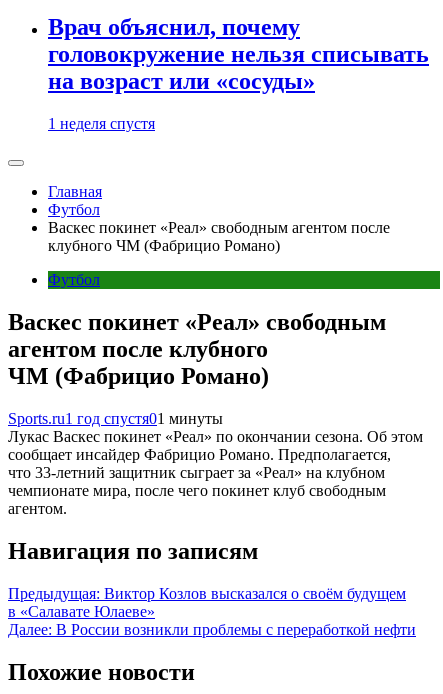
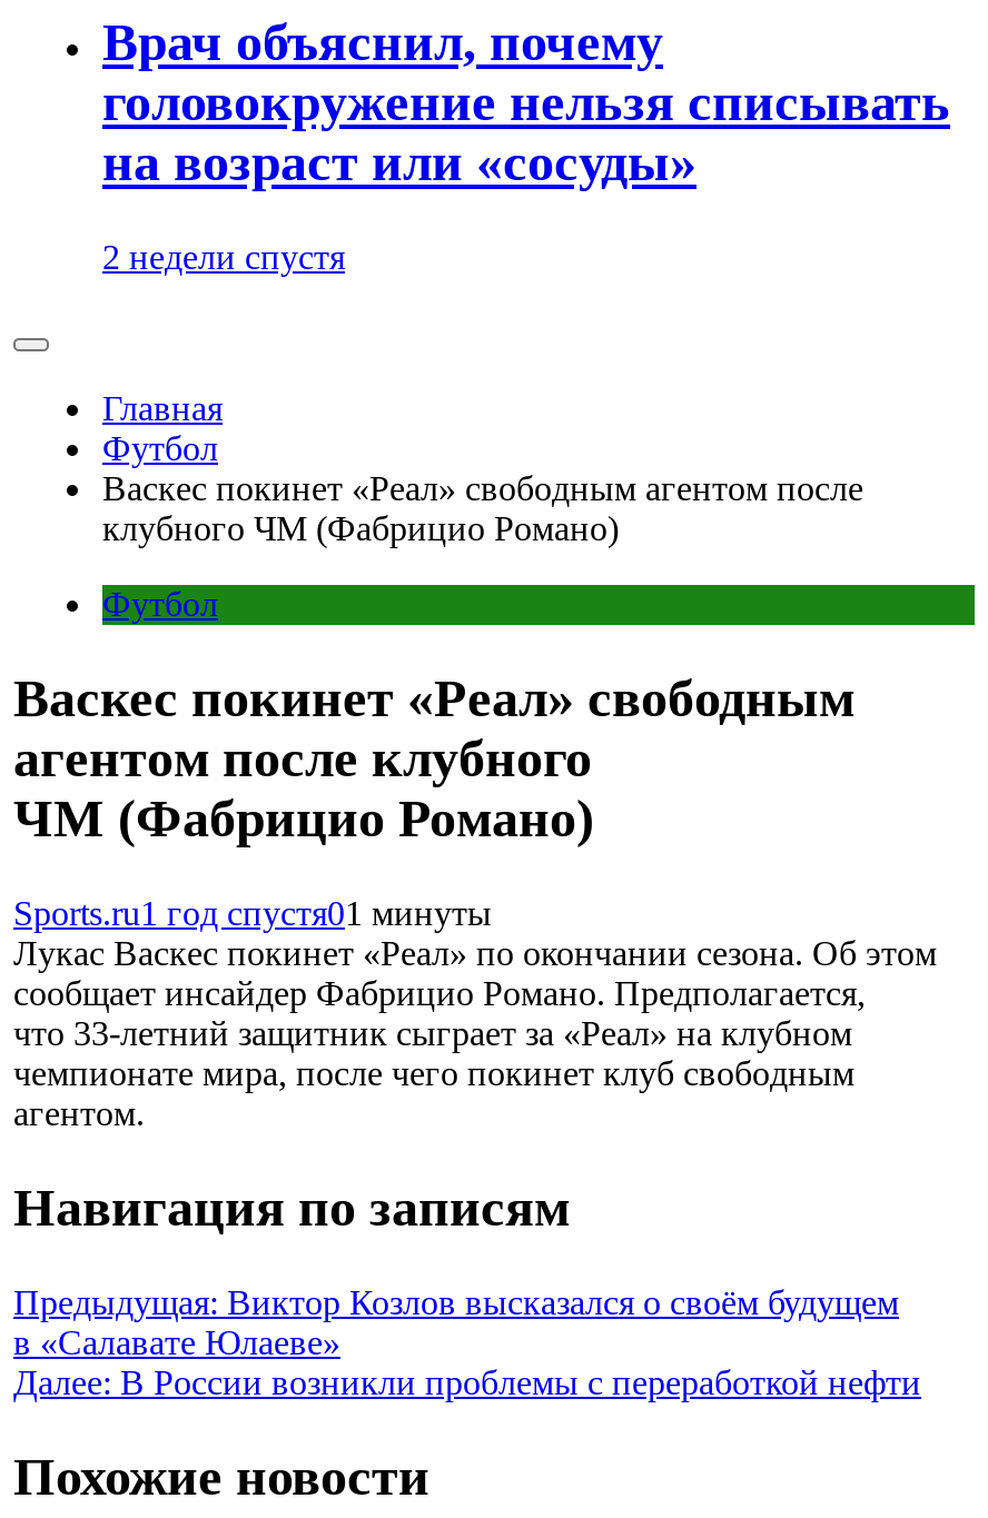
[48,115,155,132] 1 неделя спустя -> [102,238,345,276] 2 недели спустя

